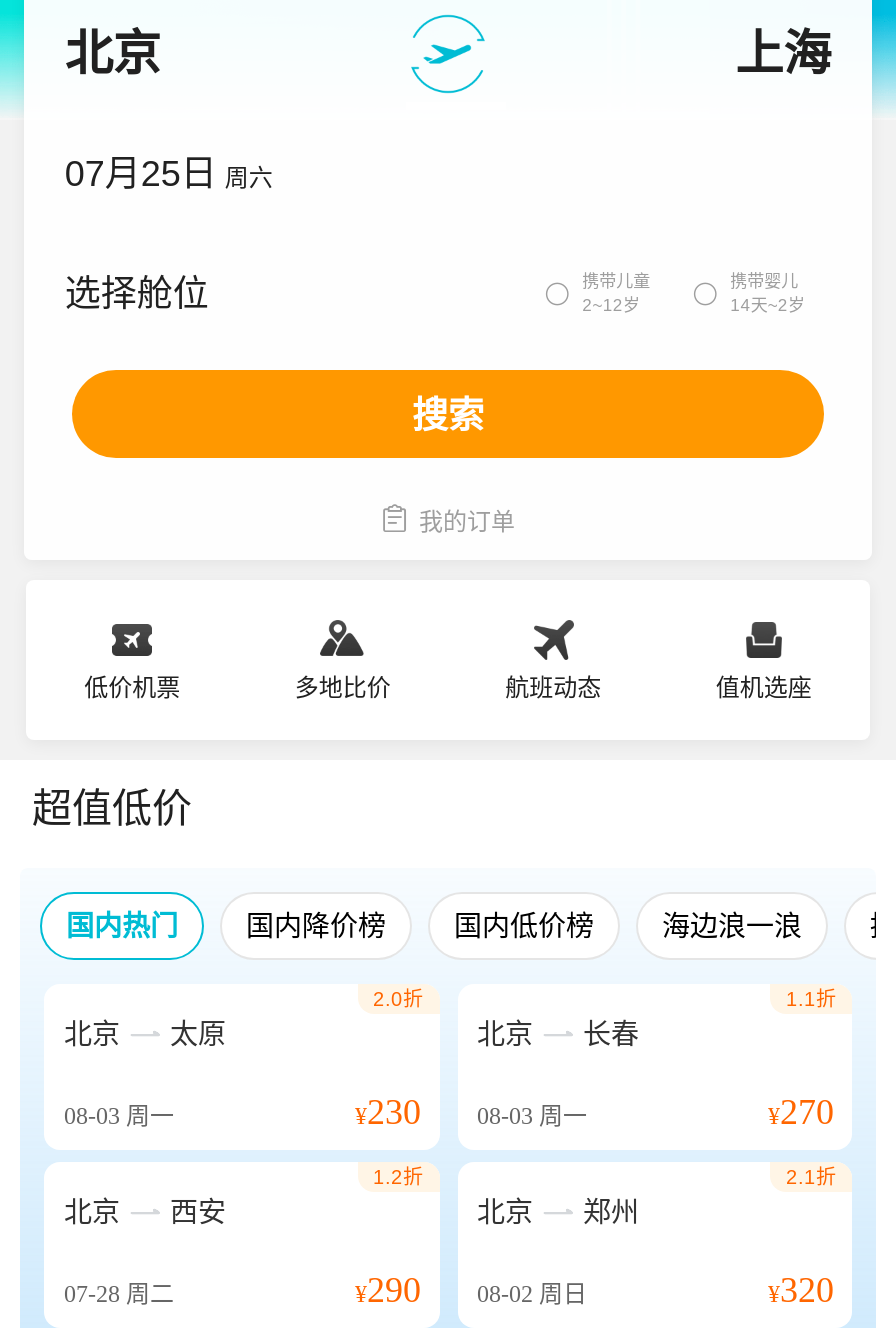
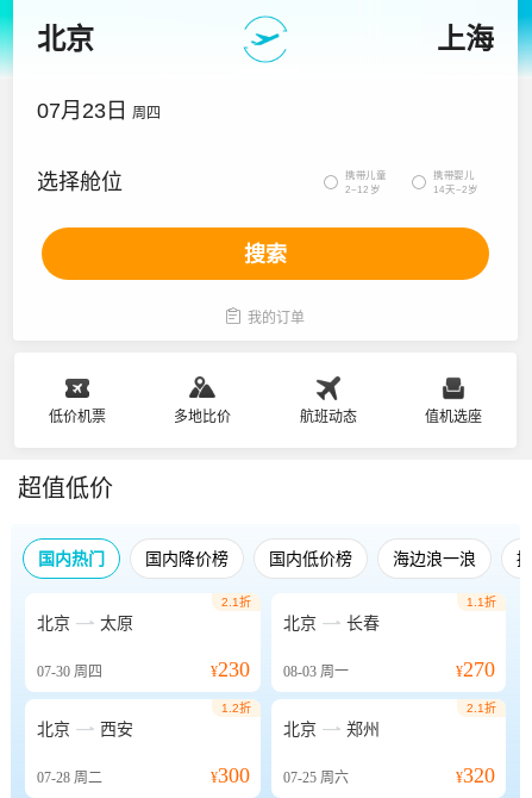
[65,154,273,194] 07月25日 周六 -> [37,99,161,123] 07月23日 周四
[373,988,423,1010] 2.0折 -> [221,596,251,609] 2.1折
[64,1102,174,1130] 08-03周一 -> [37,663,102,680] 07-30周四
[355,1270,421,1310] ¥290 -> [210,763,249,787] ¥300
[477,1280,587,1308] 08-02周日 -> [283,769,348,786] 07-25周六

